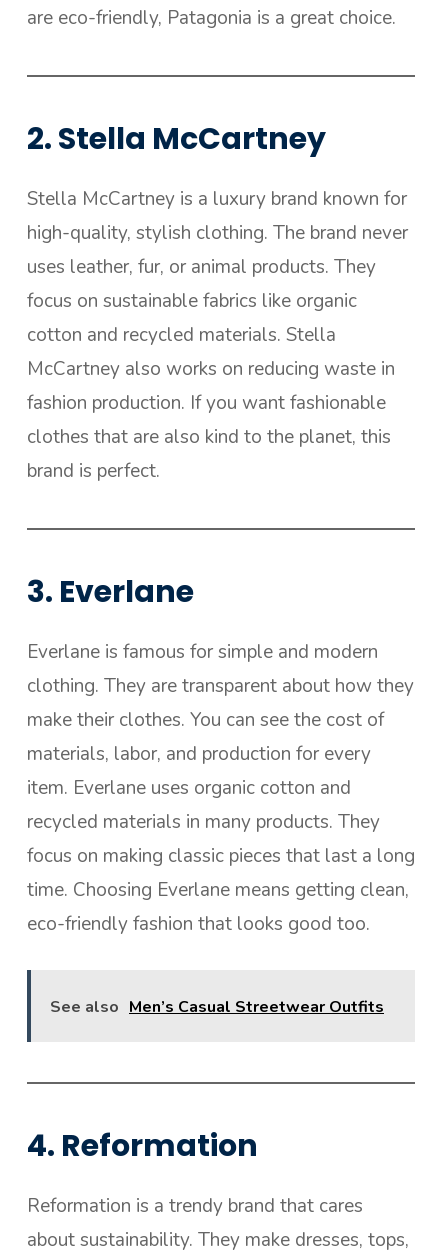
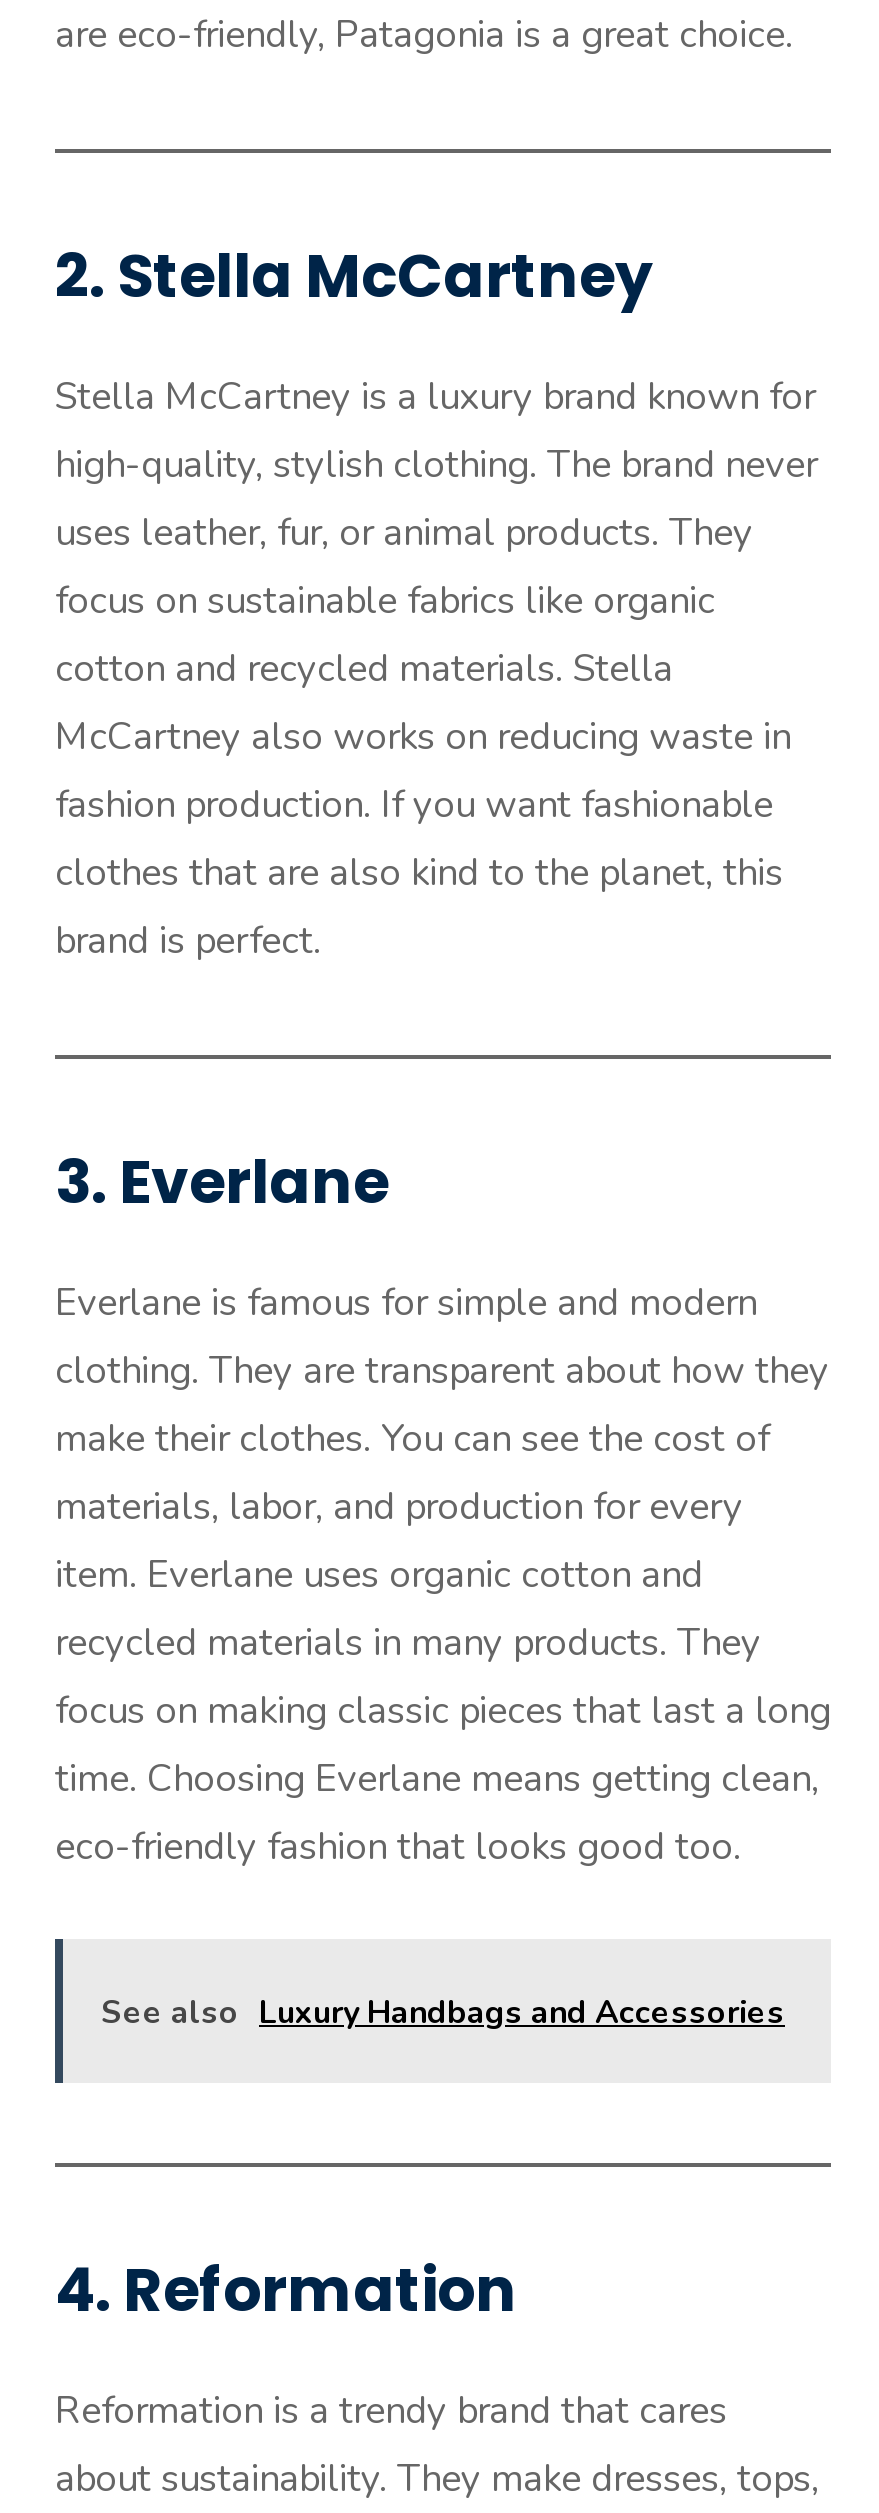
[50,996,384,1018] See also Men’s Casual Streetwear Outfits -> [101,1990,785,2034] See also Luxury Handbags and Accessories

